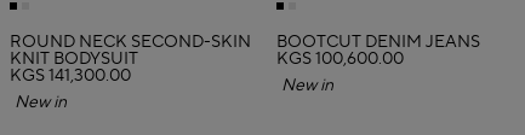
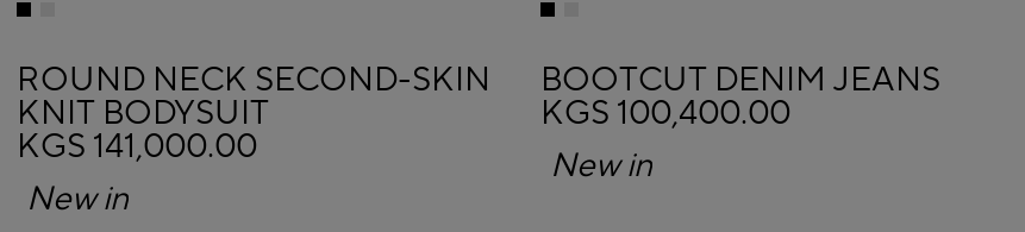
[276,49,404,70] KGS 100,600.00 -> [540,92,790,135] KGS 100,400.00
[10,65,131,87] KGS 141,300.00 -> [17,126,257,168] KGS 141,000.00

